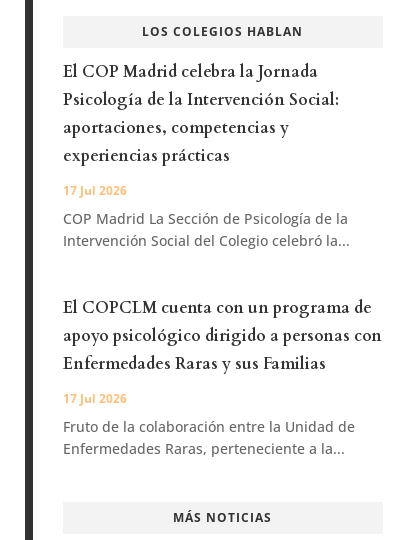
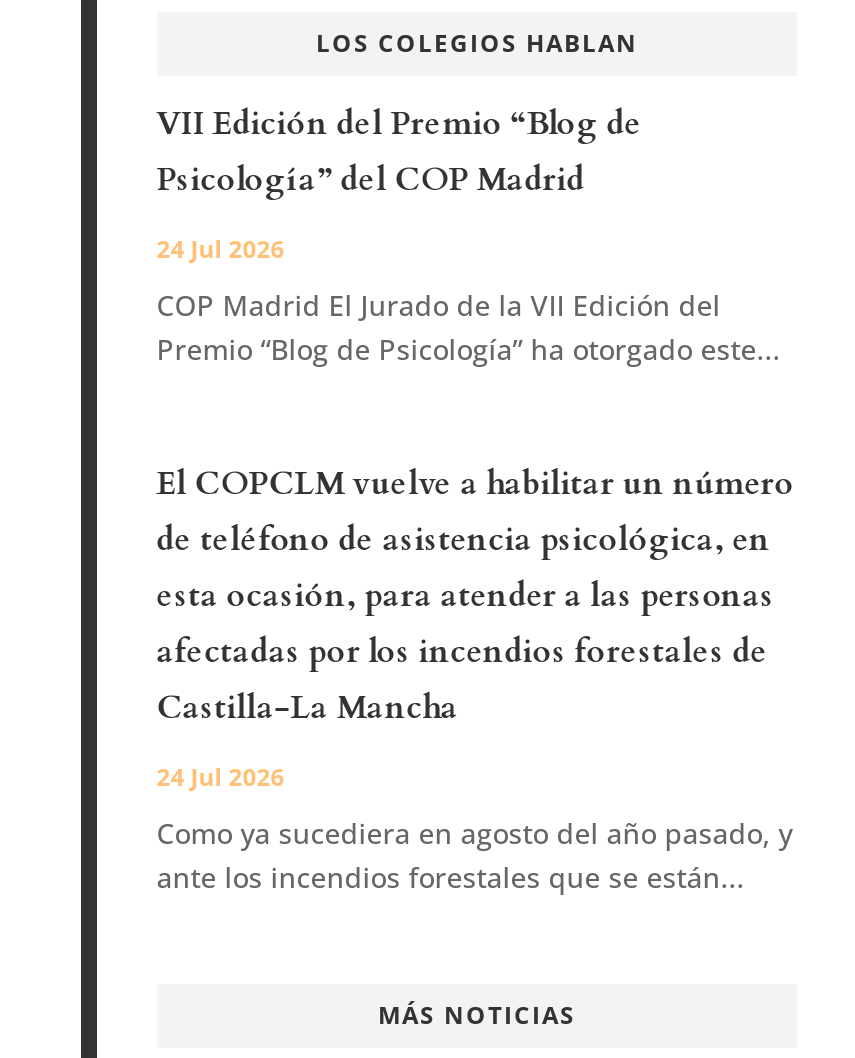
[63,61,339,167] El COP Madrid celebra la Jornada | Psicología de la Intervención Social: | aportaciones, competencias y | experiencias prácticas -> [157,103,643,203] VII Edición del Premio “Blog de | Psicología” del COP Madrid
[63,182,127,199] 17 Jul 2026 -> [157,233,285,267] 24 Jul 2026
[63,209,350,250] COP Madrid La Sección de Psicología de la | Intervención Social del Colegio celebró la... -> [157,287,781,369] COP Madrid El Jurado de la VII Edición del | Premio “Blog de Psicología” ha otorgado este...
[63,297,382,375] El COPCLM cuenta con un programa de | apoyo psicológico dirigido a personas con | Enfermedades Raras y sus Familias -> [157,463,795,731] El COPCLM vuelve a habilitar un número | de teléfono de asistencia psicológica, en | esta ocasión, para atender a las personas | afectadas por los incendios forestales de | Castilla-La Mancha
[63,390,127,407] 17 Jul 2026 -> [157,761,285,795] 24 Jul 2026
[63,417,355,458] Fruto de la colaboración entre la Unidad de | Enfermedades Raras, perteneciente a la... -> [157,815,793,897] Como ya sucediera en agosto del año pasado, y | ante los incendios forestales que se están...

